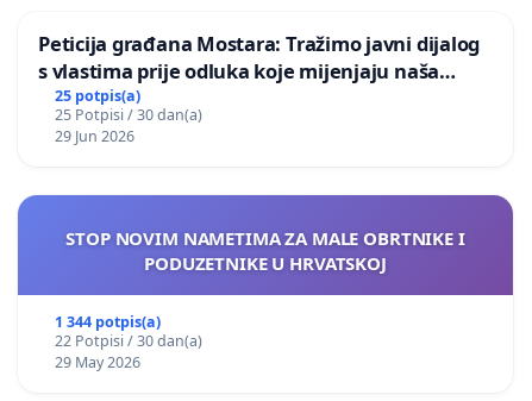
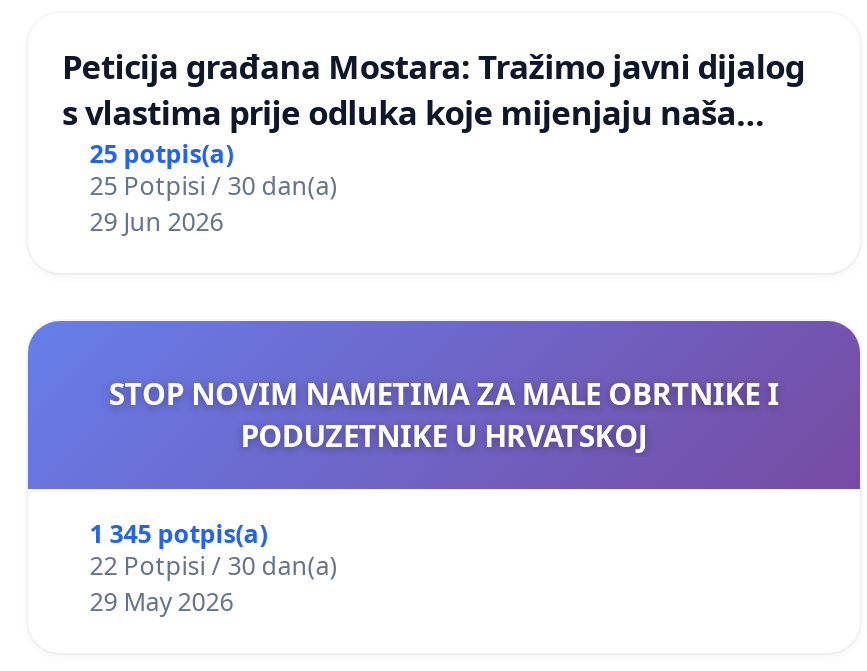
[55,312,160,332] 1 344 potpis(a) -> [90,517,268,551] 1 345 potpis(a)

